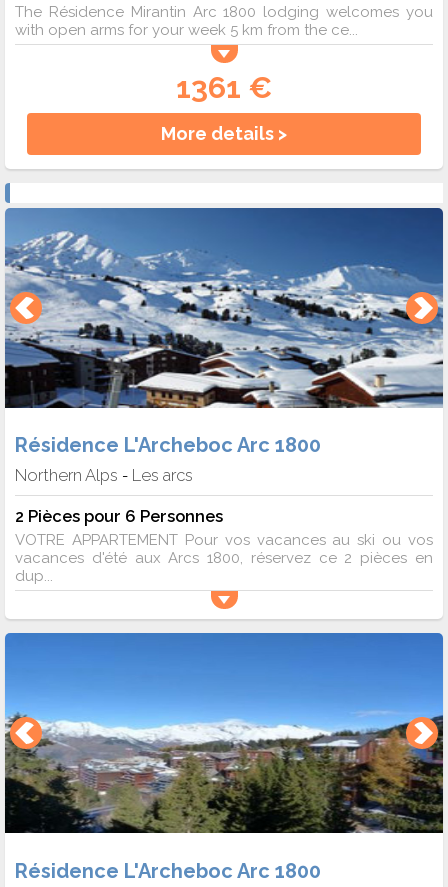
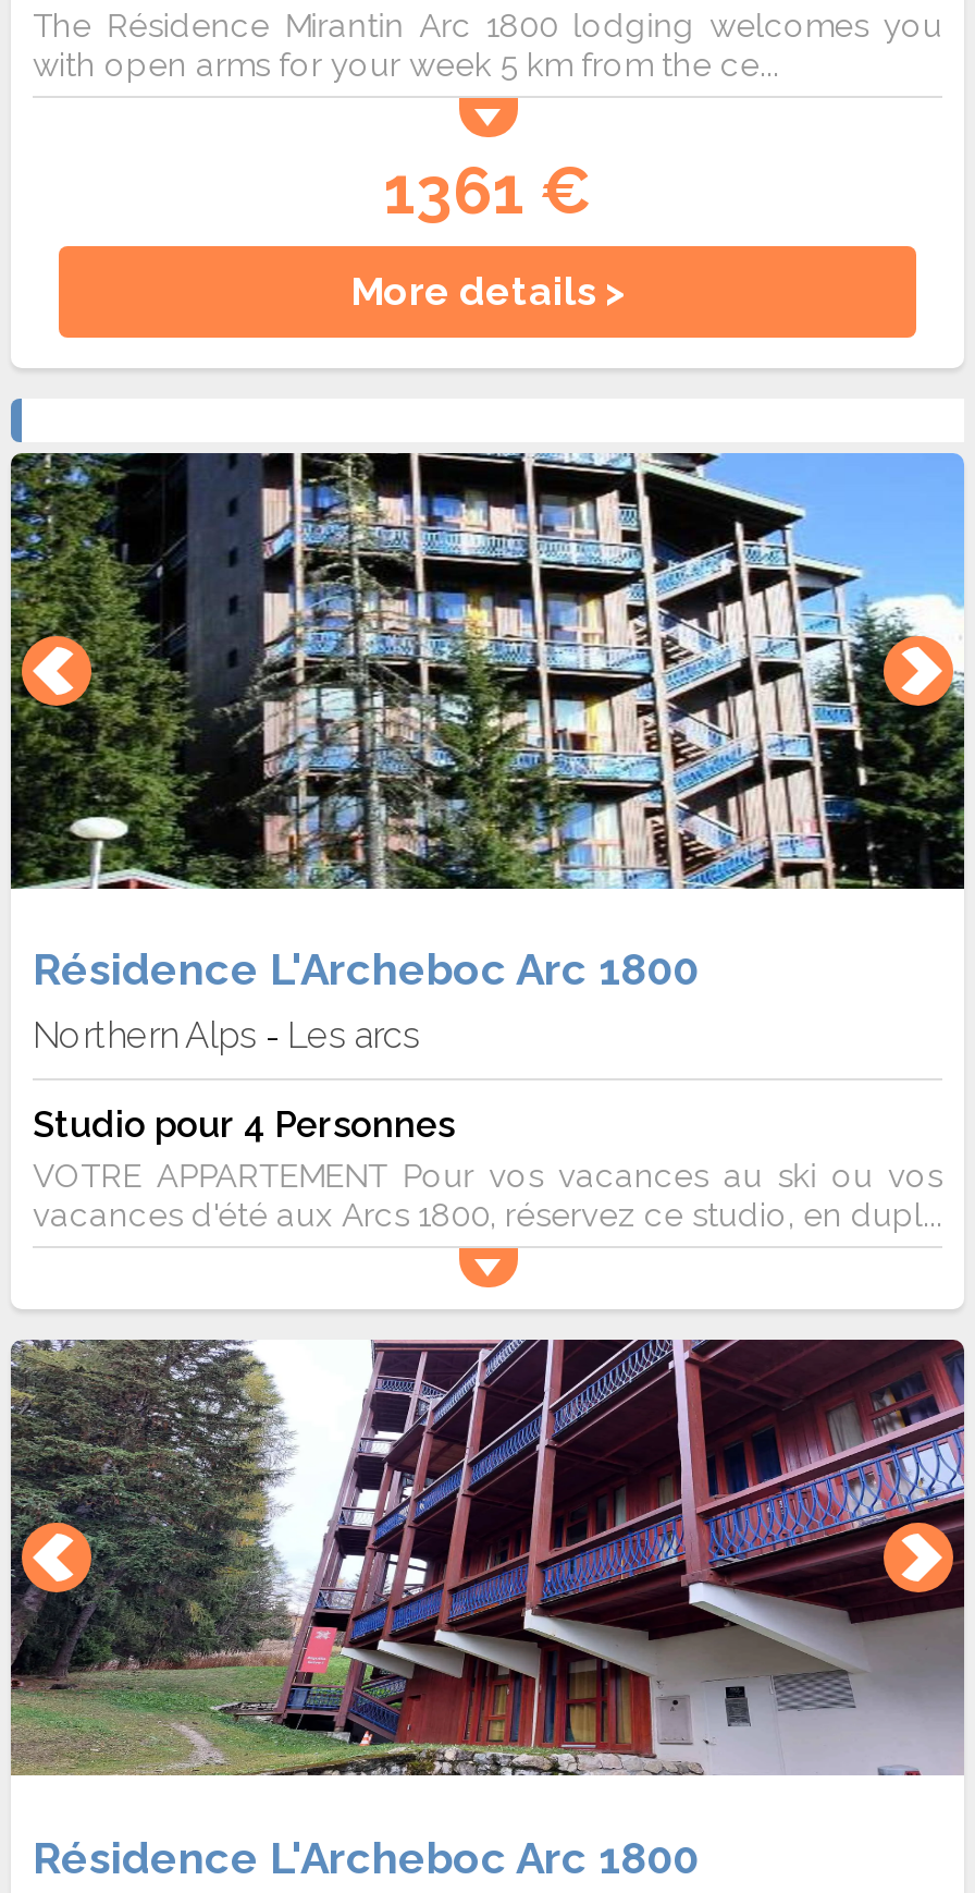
[4,207,444,409] [image] -> [9,451,966,891] [image]
[15,506,223,526] 2 Pièces pour 6 Personnes -> [33,1103,455,1146] Studio pour 4 Personnes
[15,549,433,585] vacances d'été aux Arcs 1800, réservez ce 2 pièces en | dup... -> [33,1197,942,1236] vacances d'été aux Arcs 1800, réservez ce studio, en dupl...
[4,632,444,834] [image] -> [9,1338,966,1778] [image]

